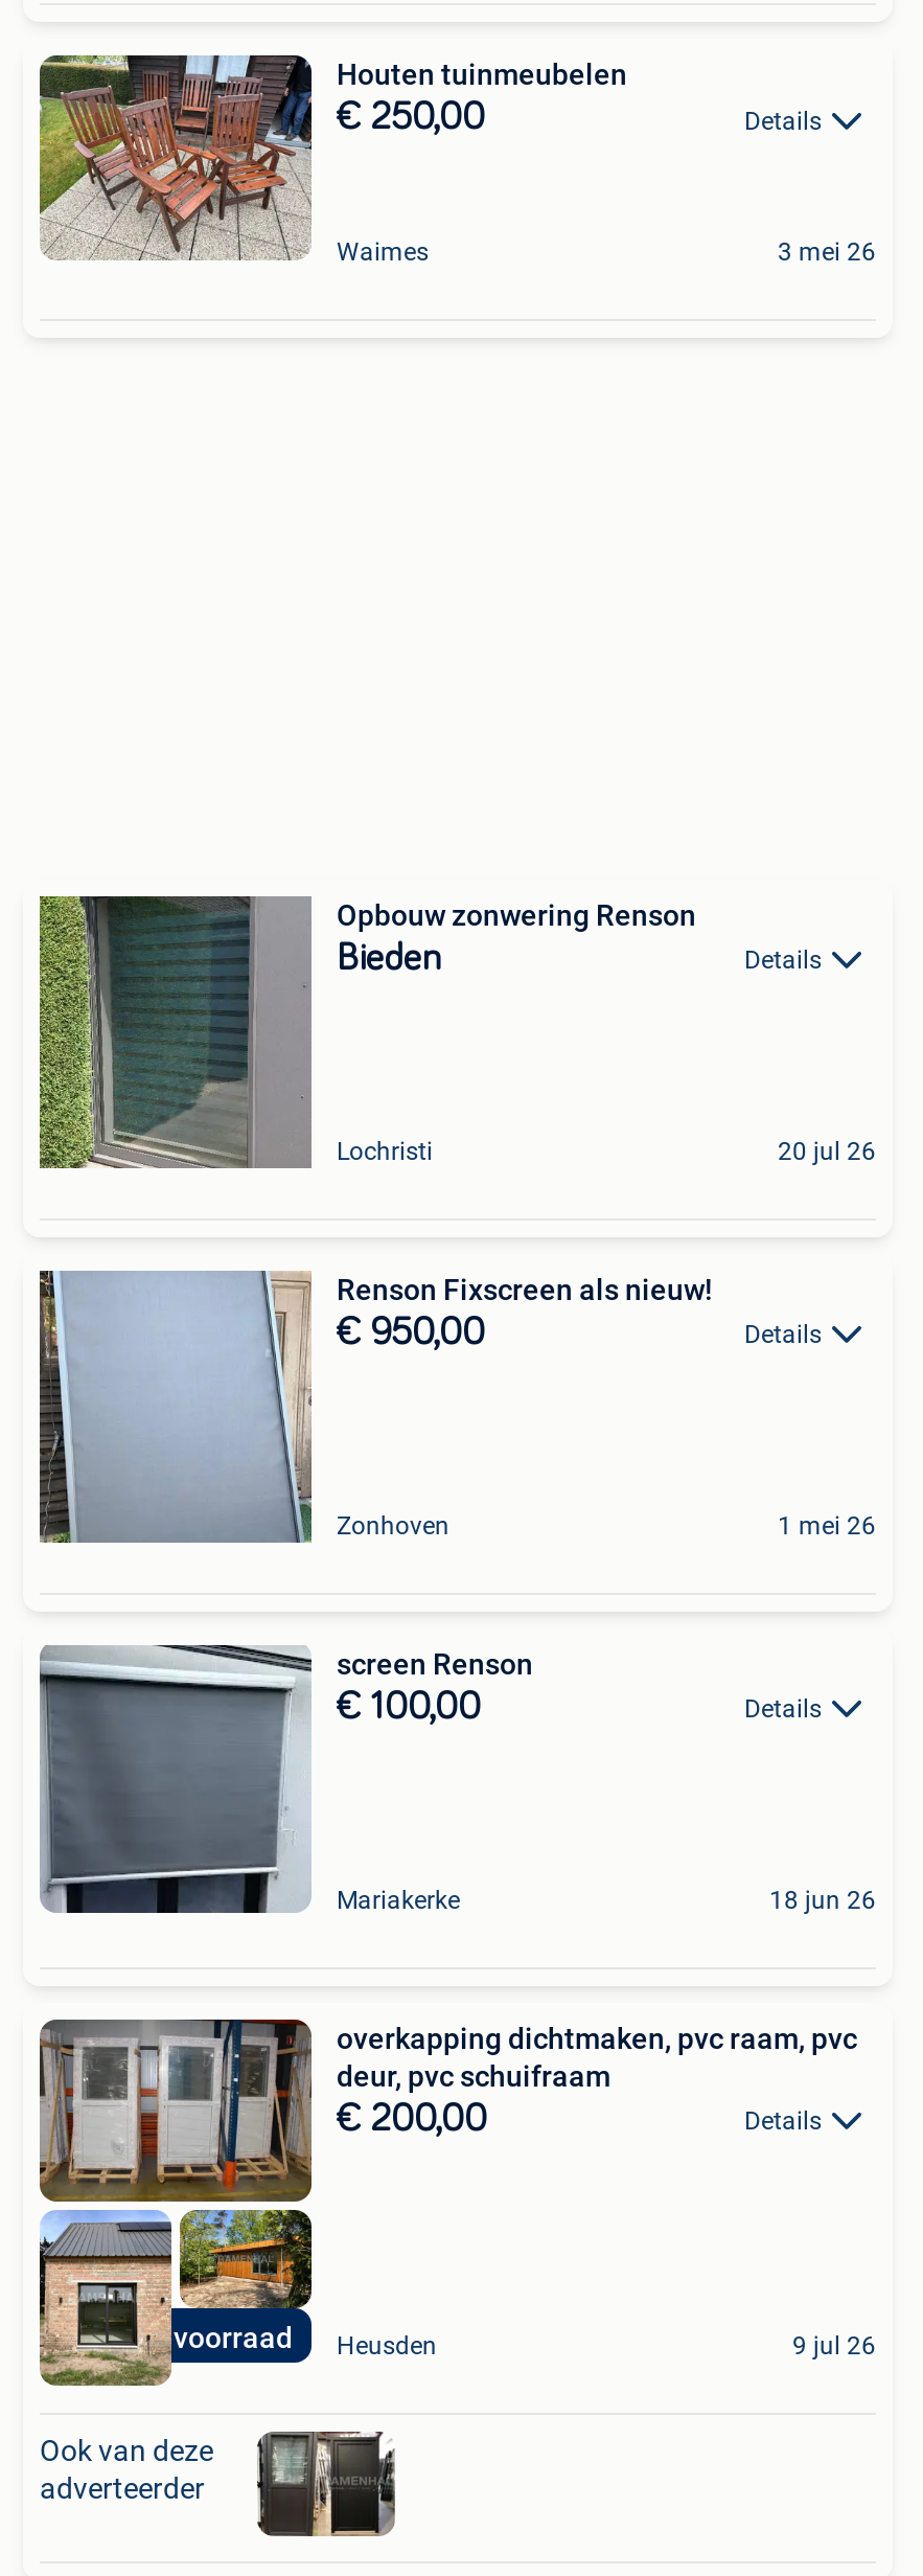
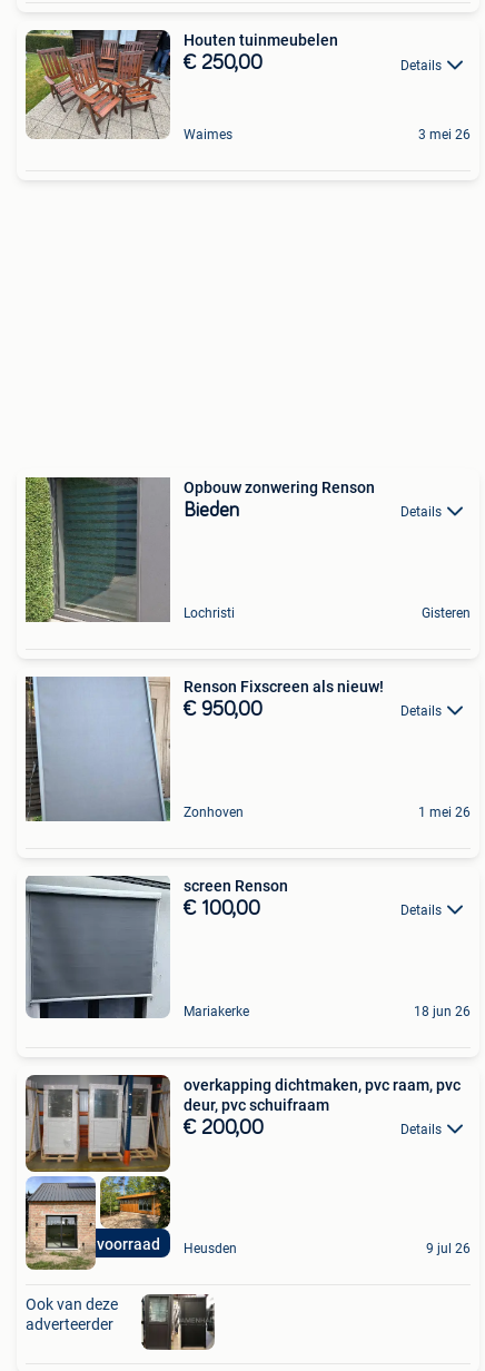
[778,1137,876,1166] 20 jul 26 -> [422,605,471,621] Gisteren

